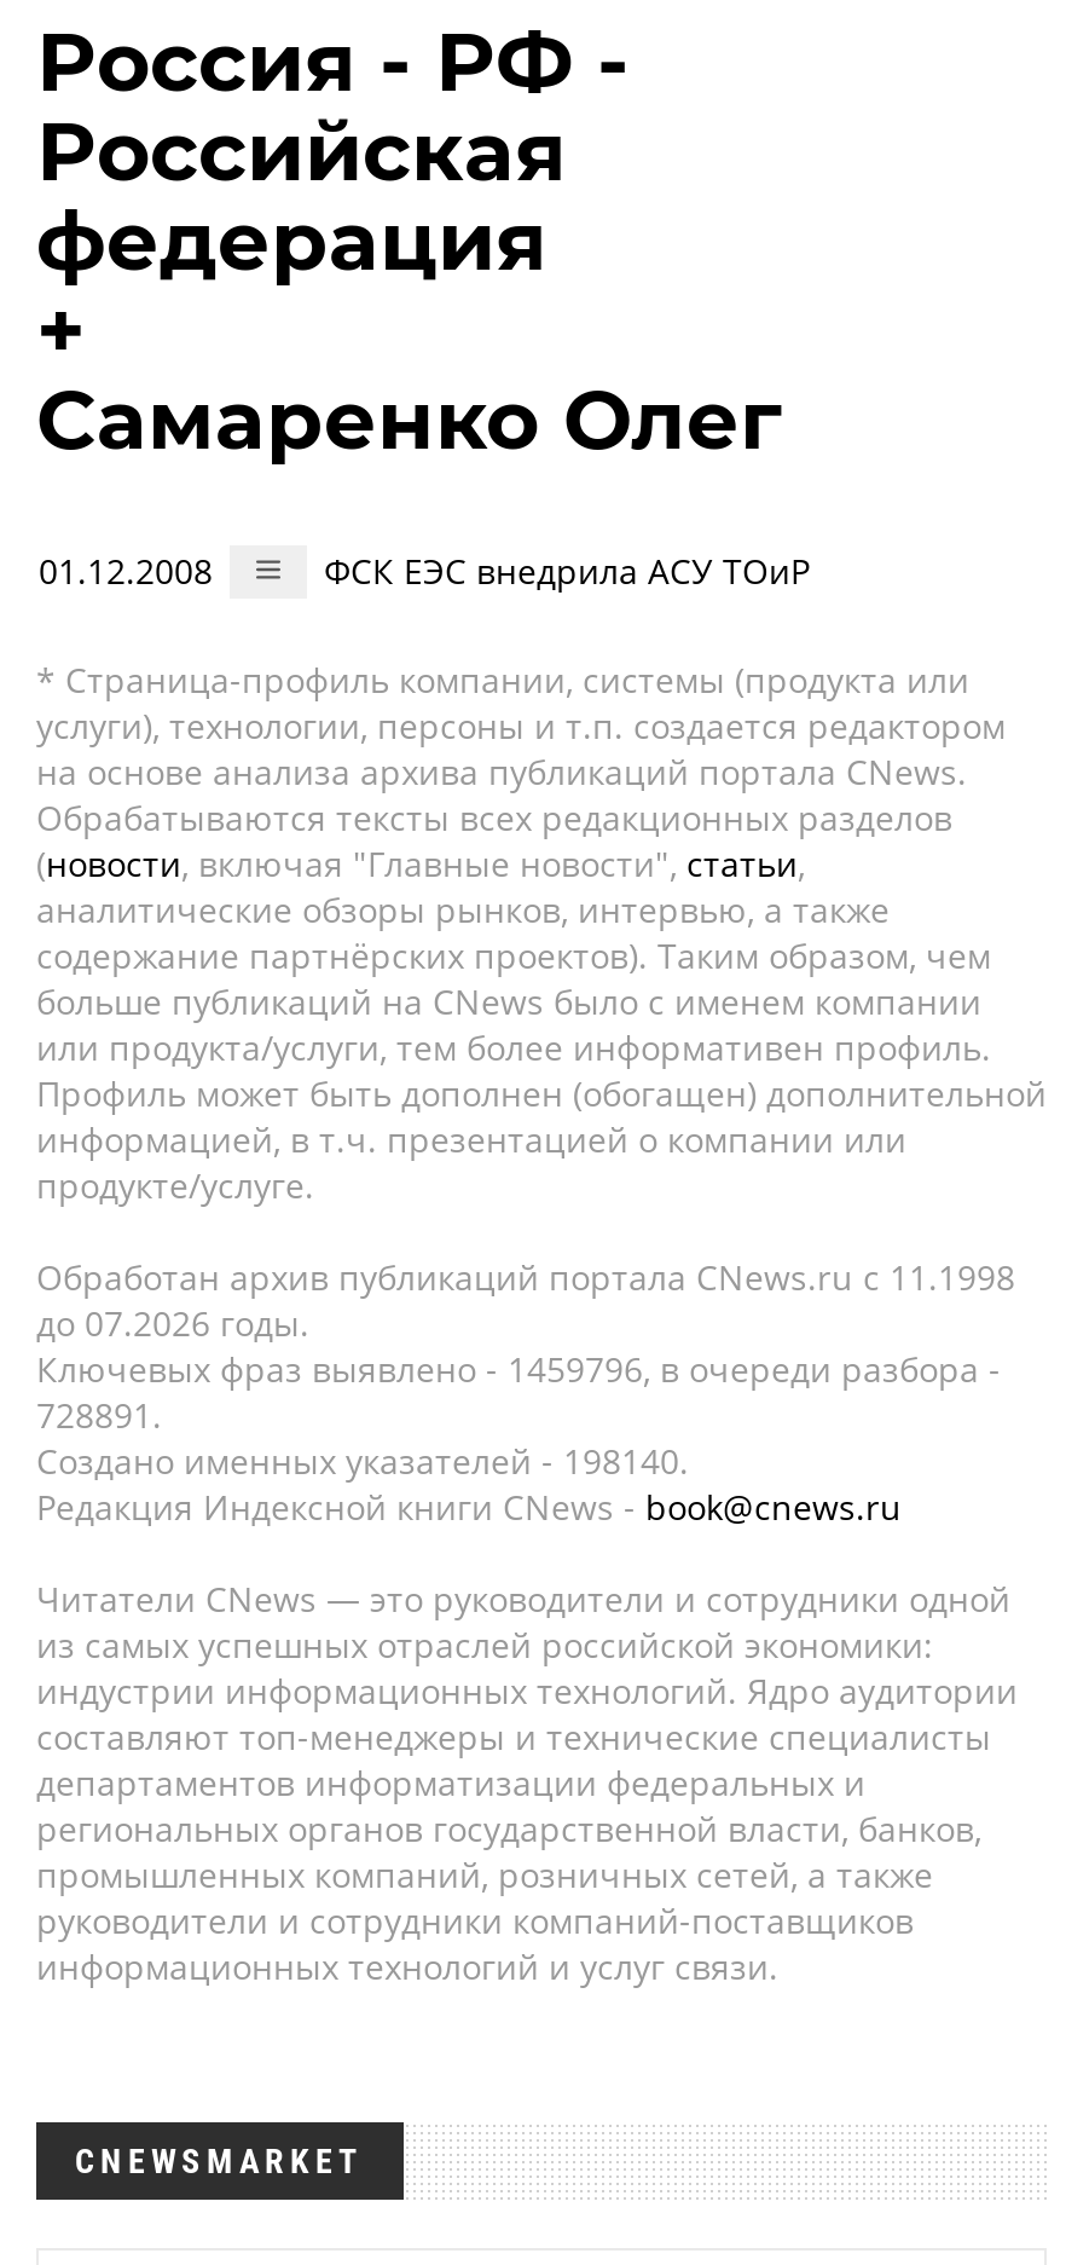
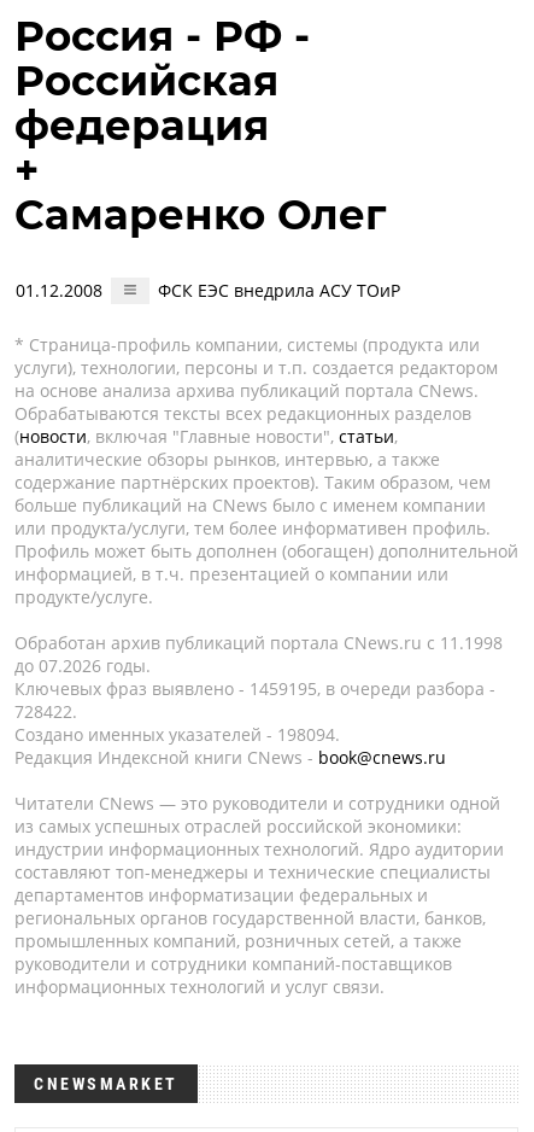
[36,1346,1001,1392] Ключевых фраз выявлено - 1459796, в очереди разбора - -> [14,677,495,700] Ключевых фраз выявлено - 1459195, в очереди разбора -
[36,1392,162,1438] 728891. -> [14,700,77,723] 728422.
[36,1438,689,1484] Создано именных указателей - 198140. -> [14,723,340,746] Создано именных указателей - 198094.

